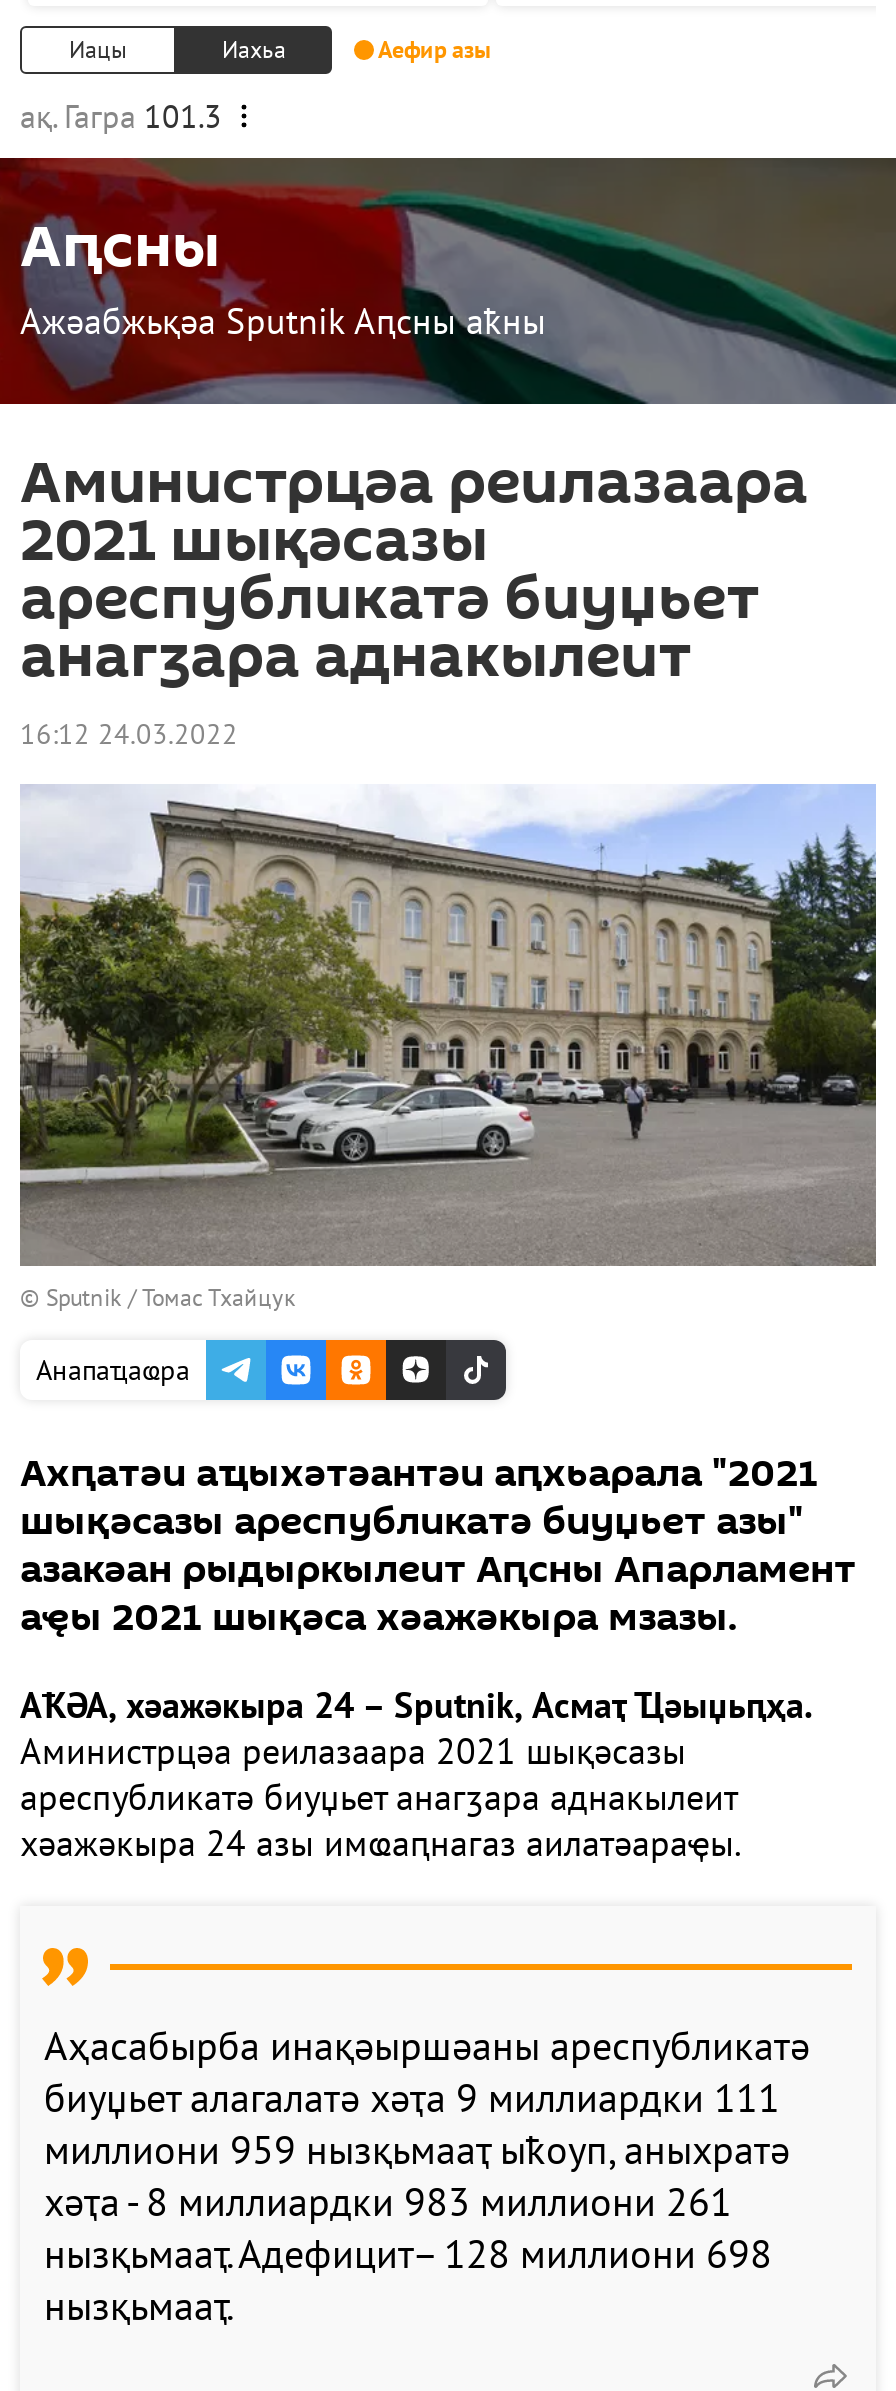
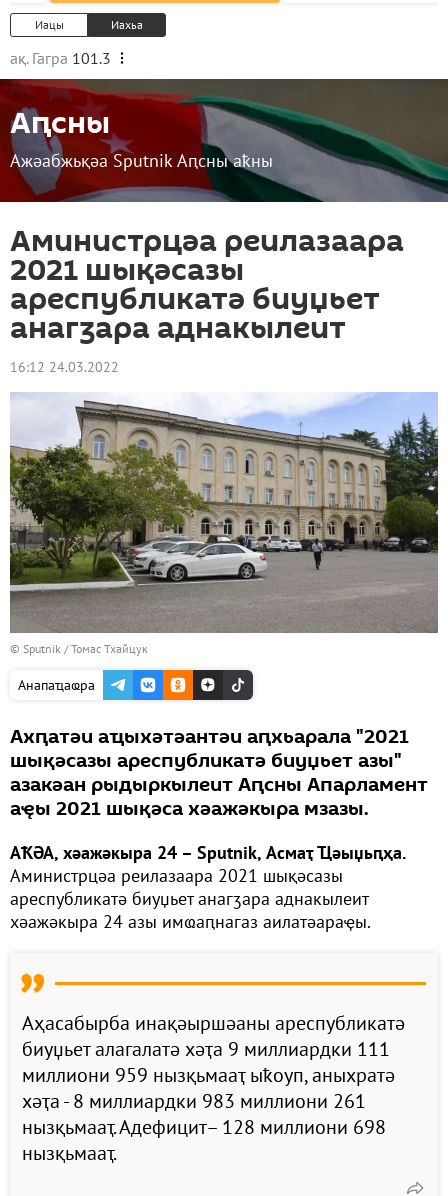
[378,34,490,64] Аефир азы -> none

